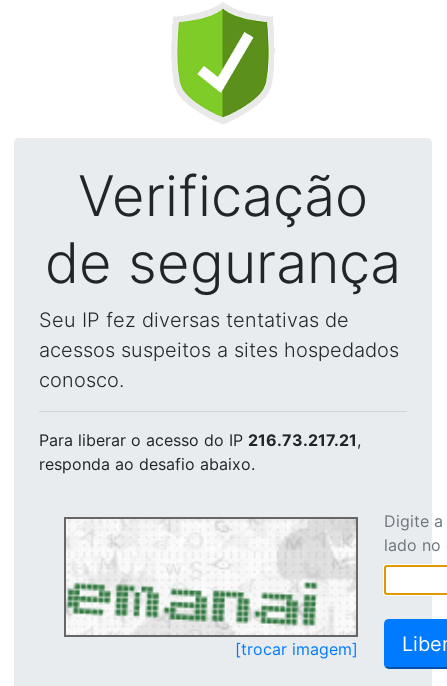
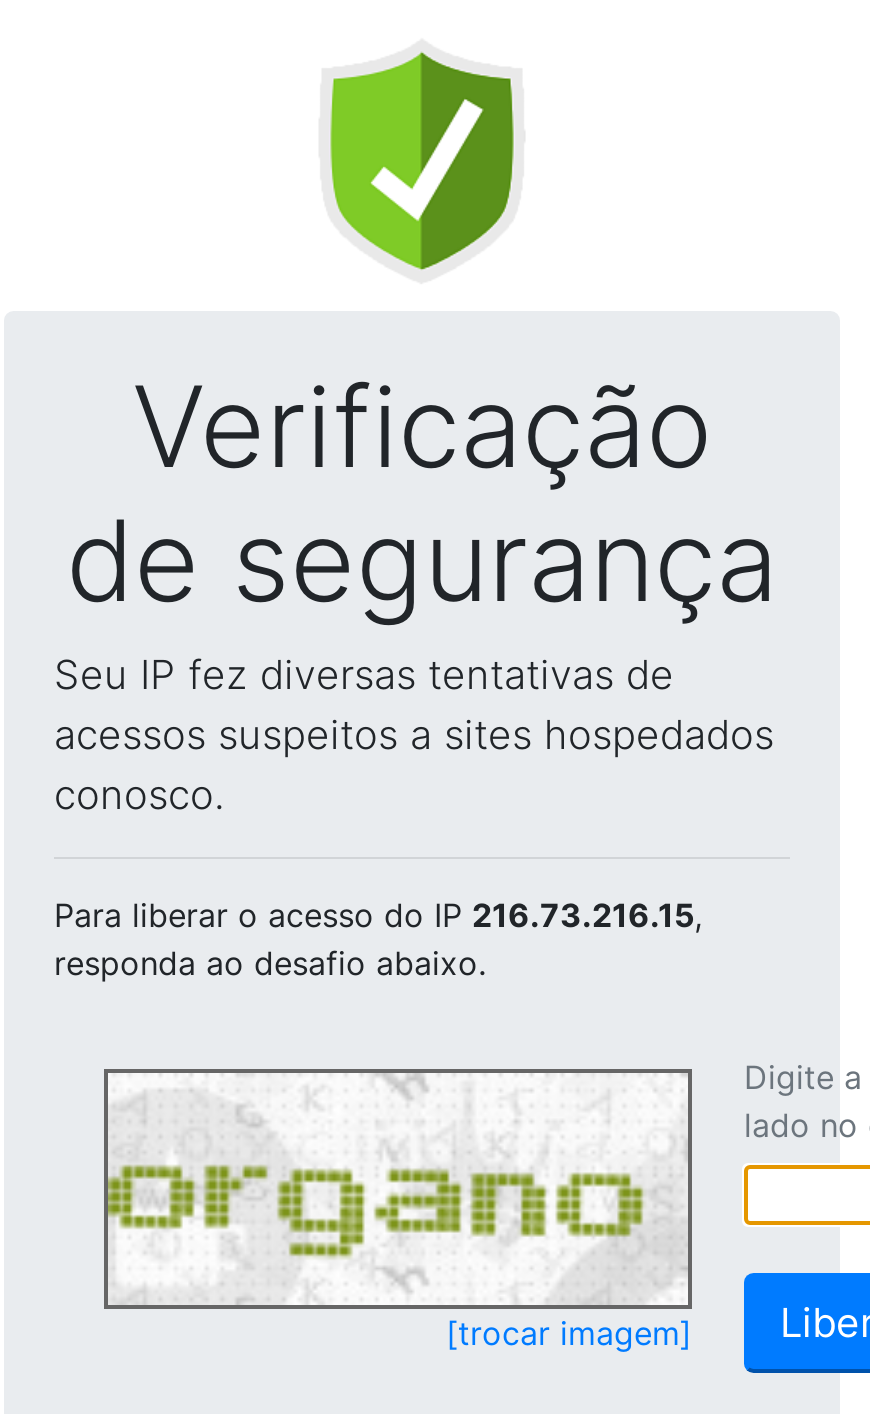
[39,430,361,450] Para liberar o acesso do IP 216.73.217.21, -> [54,895,702,935] Para liberar o acesso do IP 216.73.216.15,
[66,522,354,633] [image] -> [106,1077,684,1299] [image]

